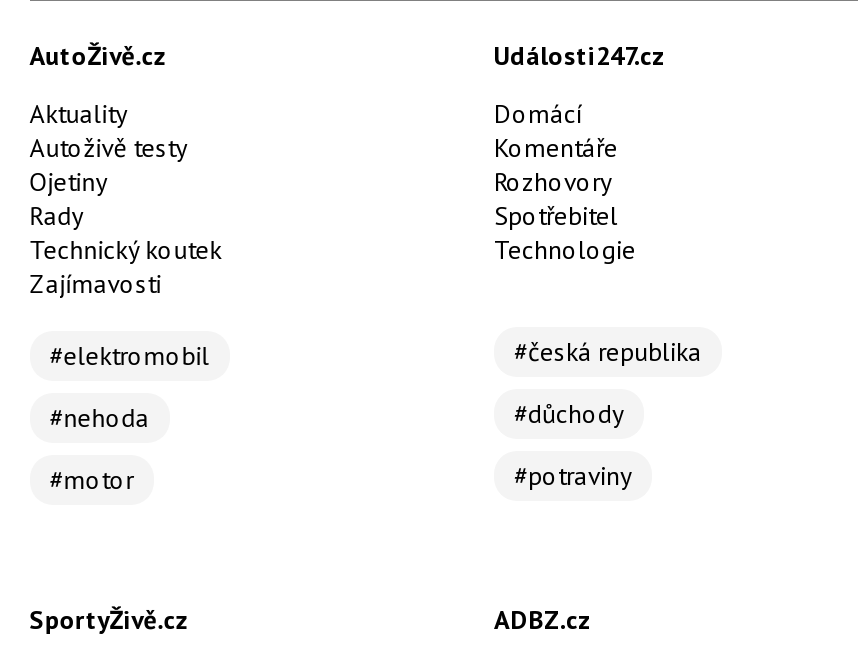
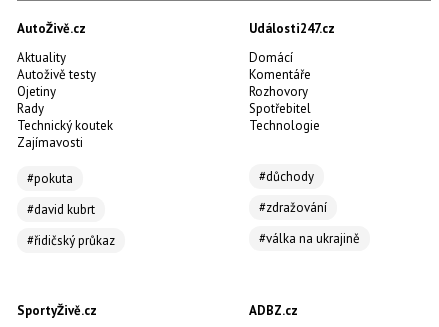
[50,340,210,374] #elektromobil -> [27,170,73,187] #pokuta
[514,336,702,370] #česká republika -> none
[50,402,150,436] #nehoda -> [27,201,95,218] #david kubrt
moved [514,398,624,432] -> [259,168,314,185]: #důchody
[50,464,134,498] #motor -> [27,232,115,249] #řidičský průkaz
[514,460,632,494] #potraviny -> [259,199,360,247] #zdražování | #válka na ukrajině

